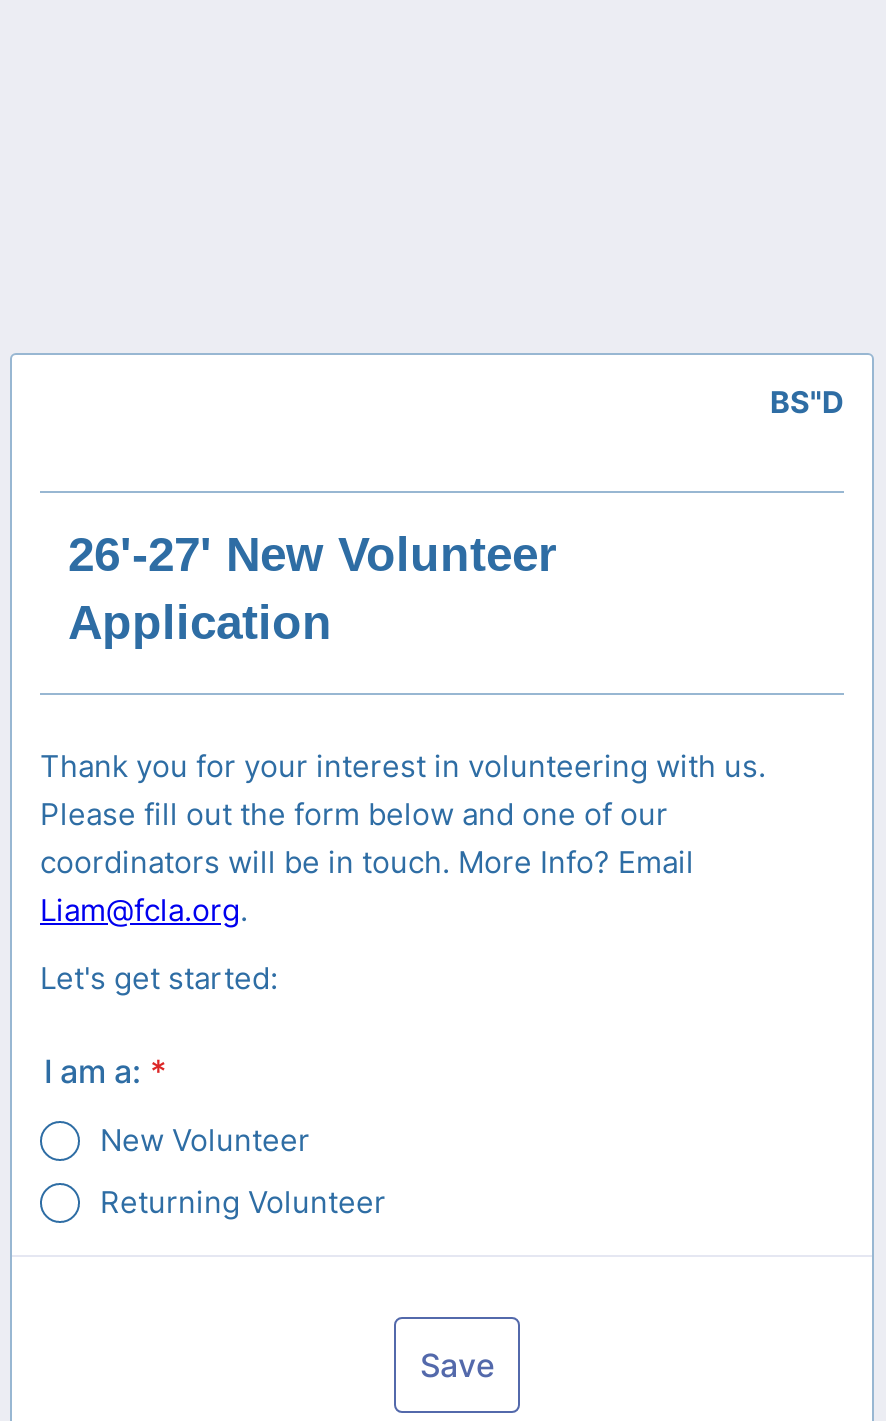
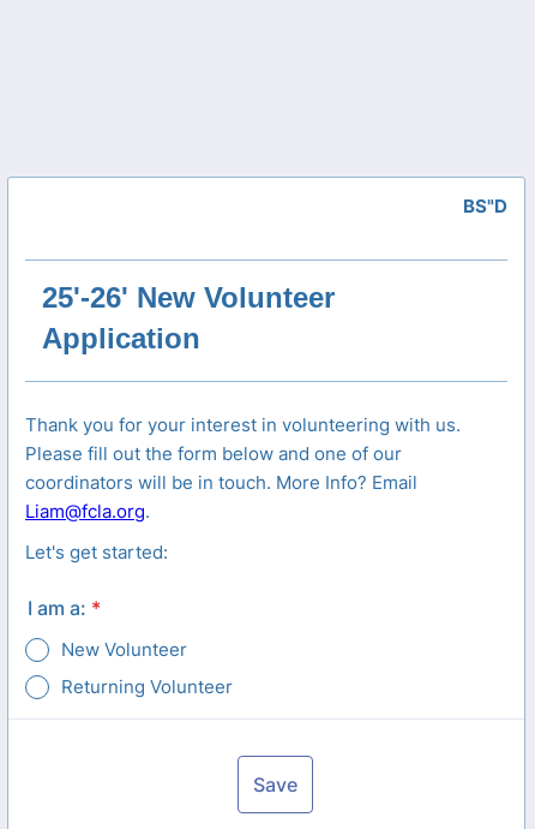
[68,527,556,581] 26'-27' New Volunteer -> [42,281,335,314] 25'-26' New Volunteer

